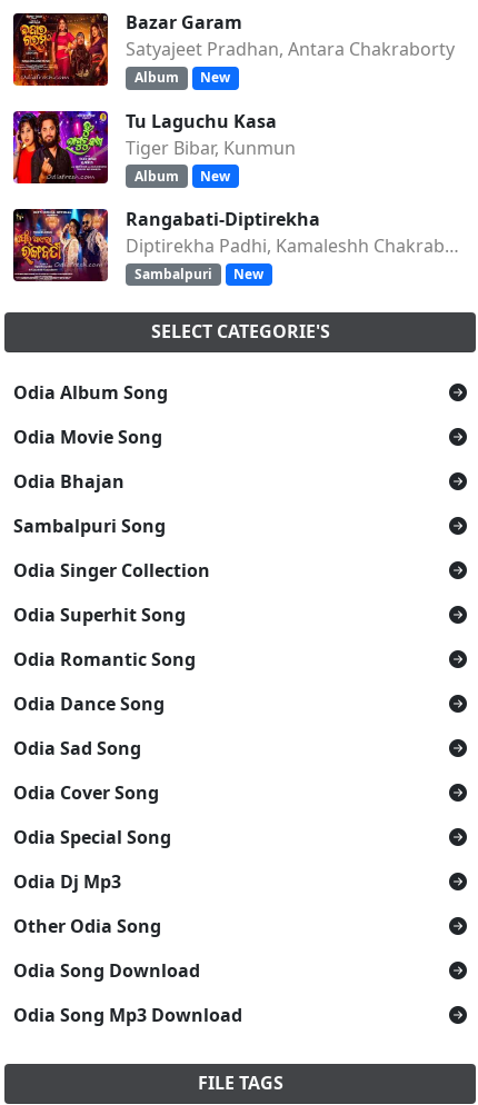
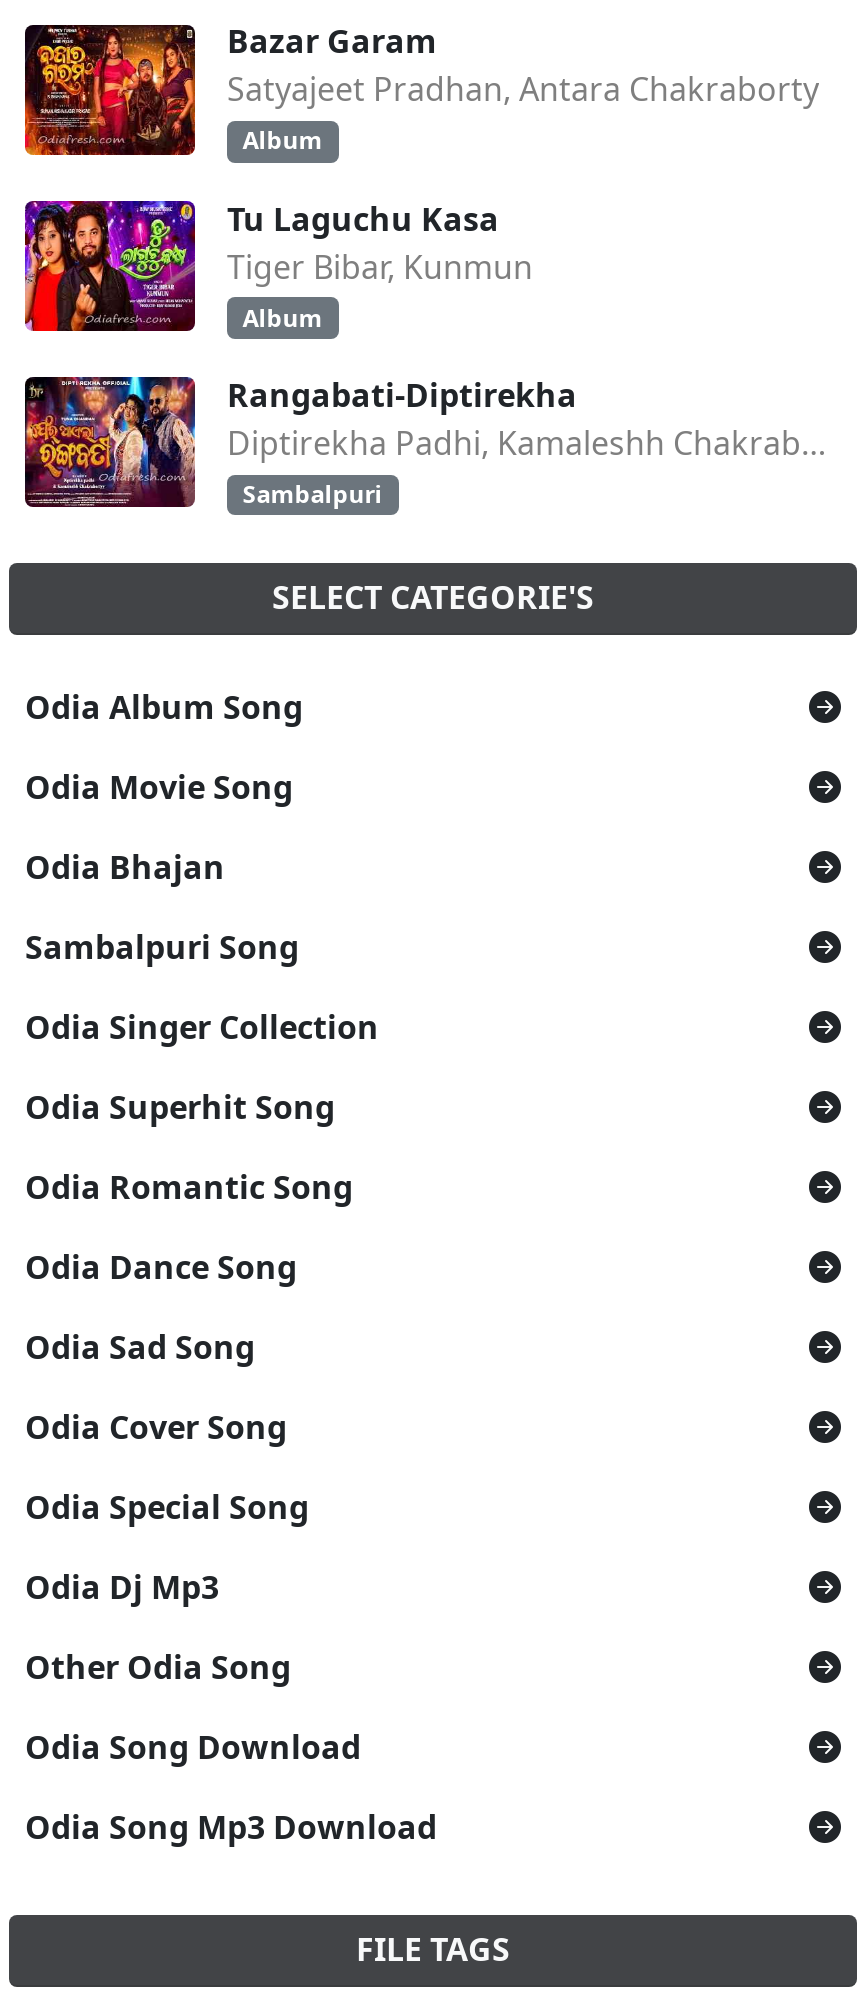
[201,68,231,87] New -> none
[201,166,231,185] New -> none
[234,264,264,283] New -> none

